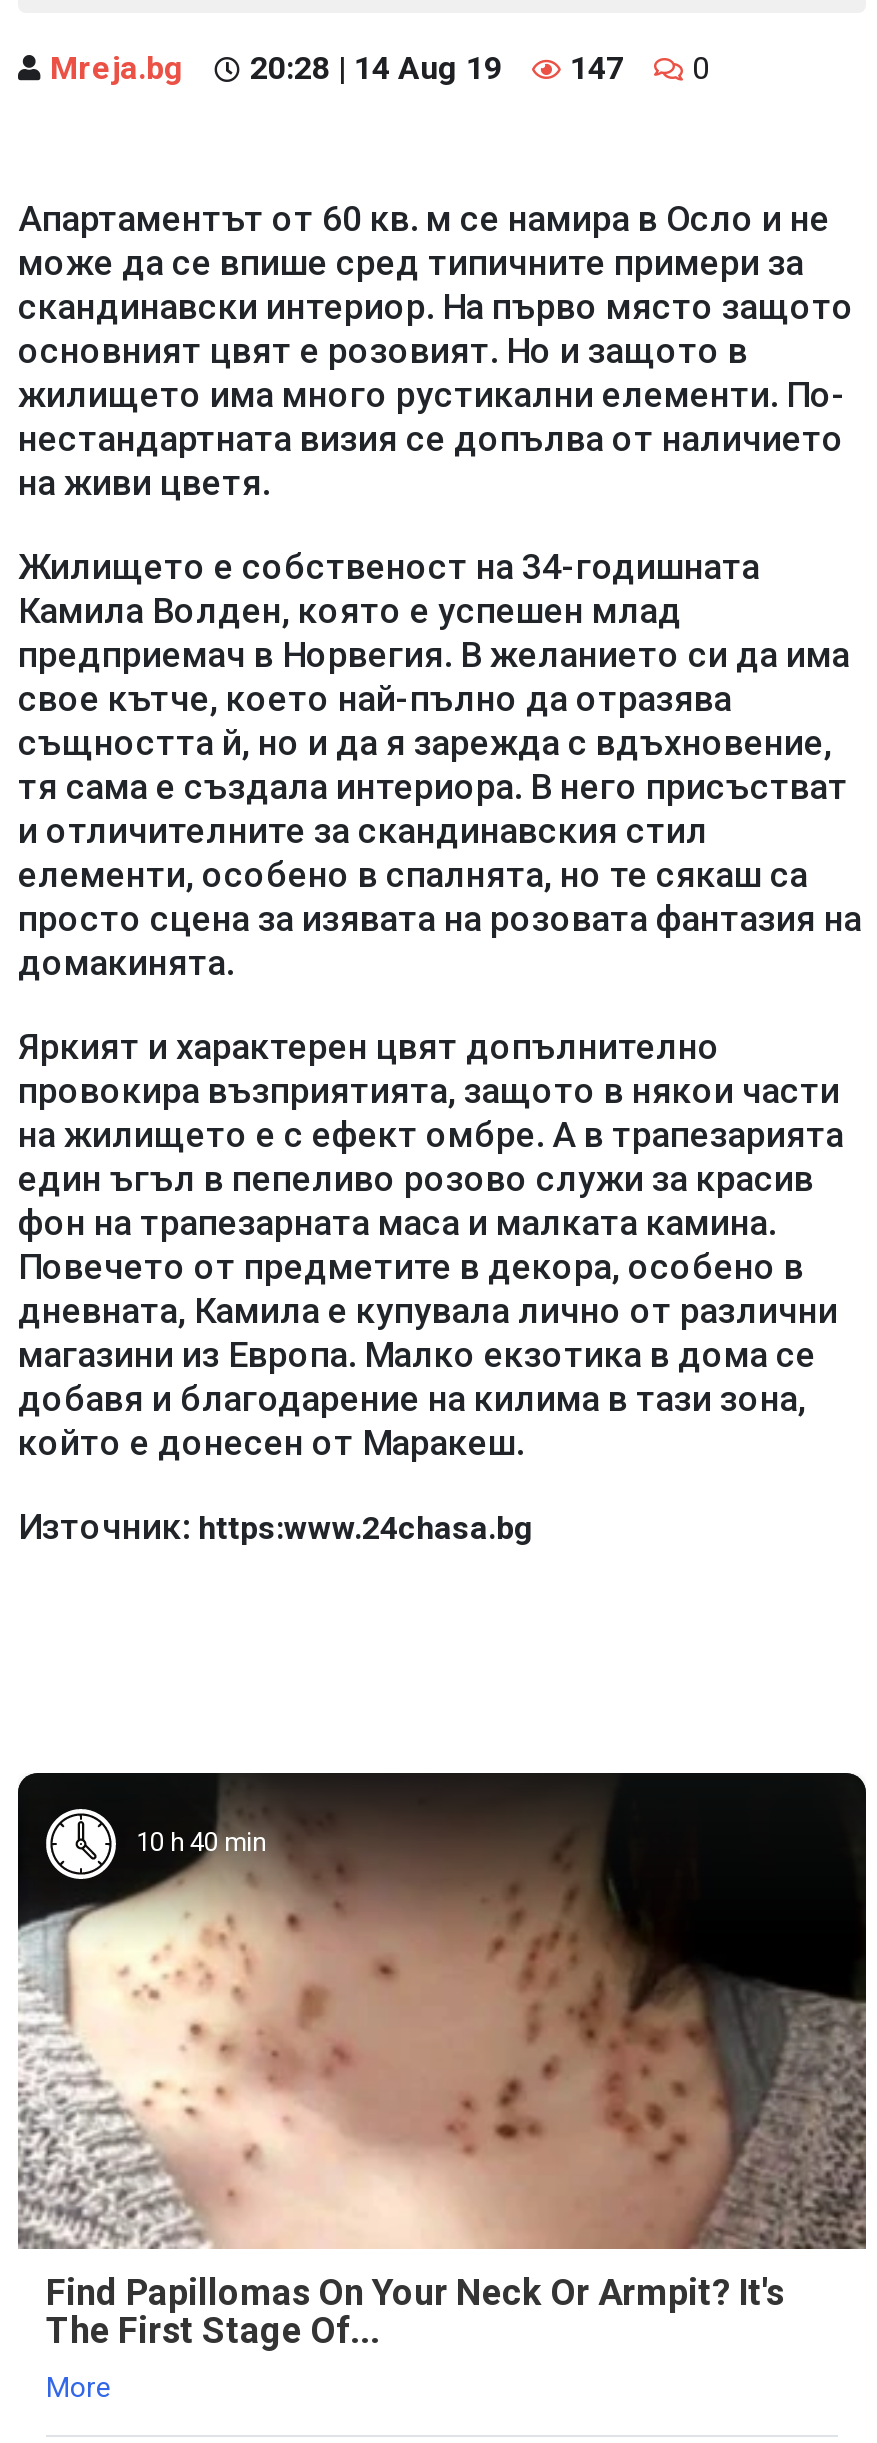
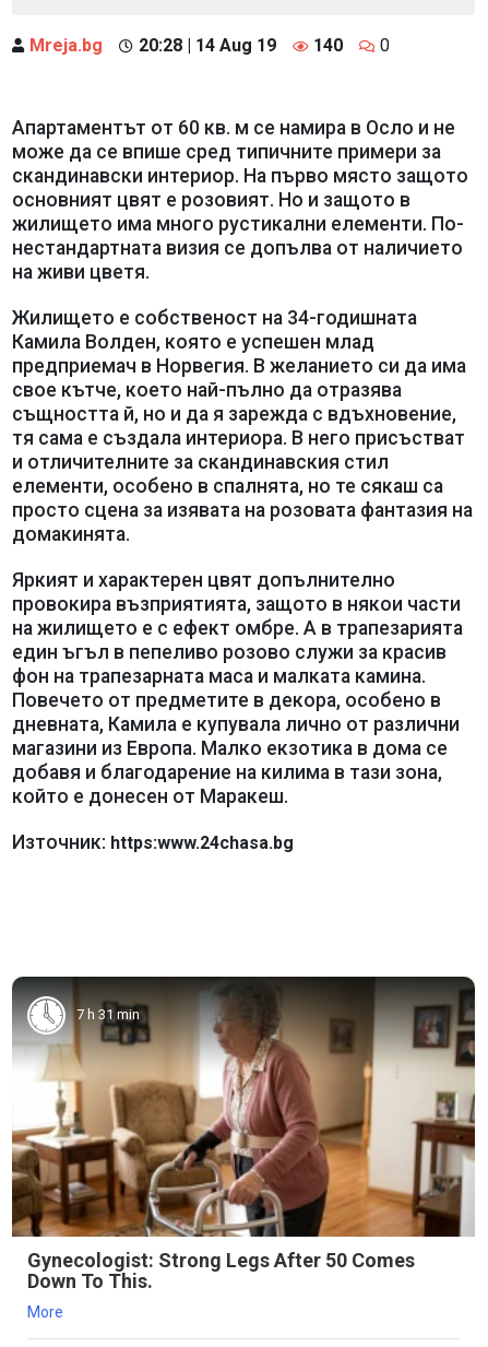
[570,48,624,86] 147 -> [313,34,343,55] 140
[16,1777,868,2251] [image] | 10 h 40 min -> [11,978,476,1238] [image] | 7 h 31 min
[46,2271,784,2351] Find Papillomas On Your Neck Or Armpit? It's | The First Stage Of... -> [27,1249,415,1292] Gynecologist: Strong Legs After 50 Comes | Down To This.

